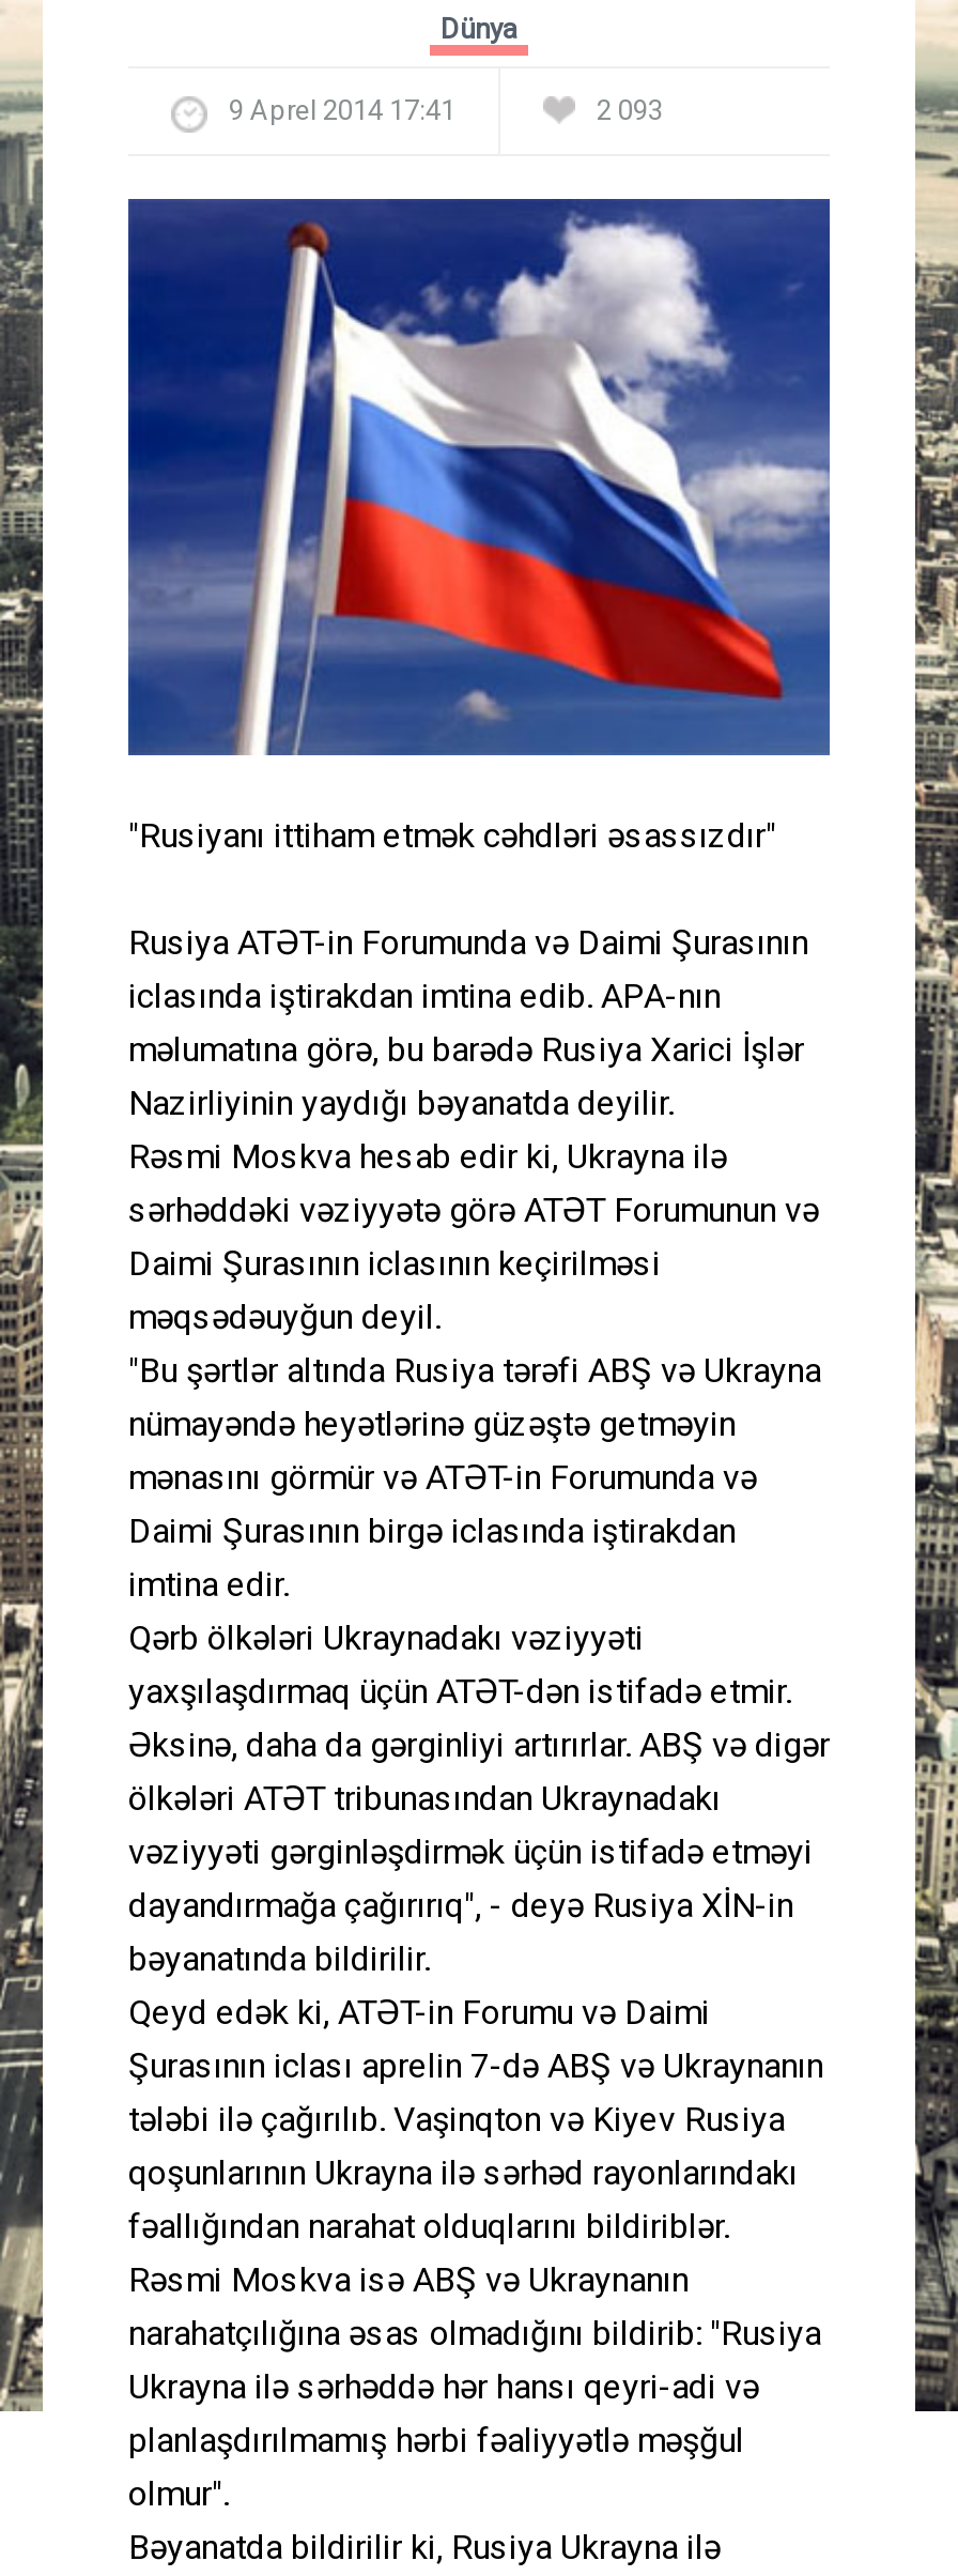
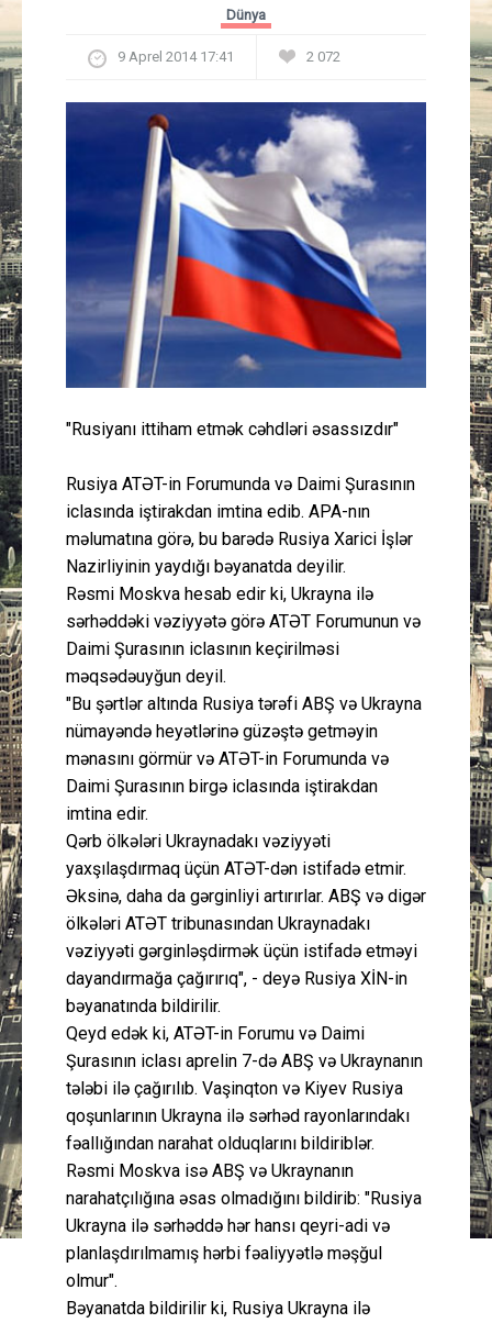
[597,94,663,126] 2 093 -> [306,48,340,65] 2 072

